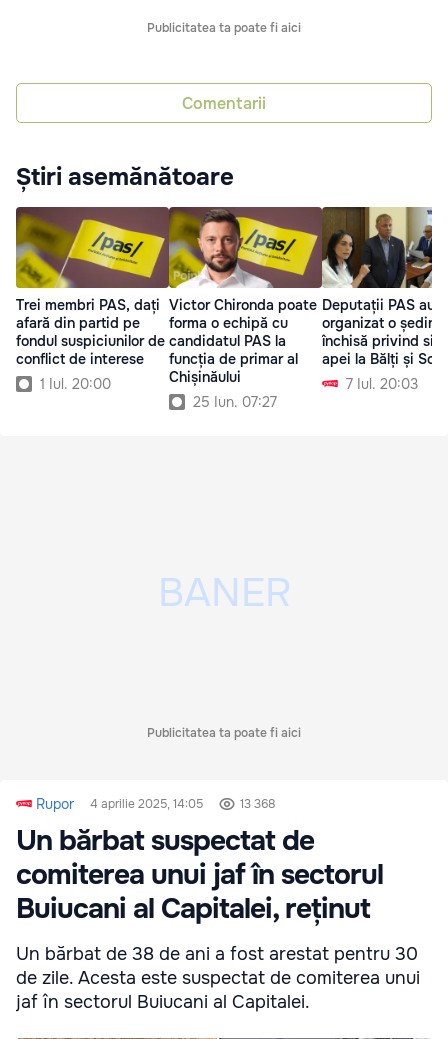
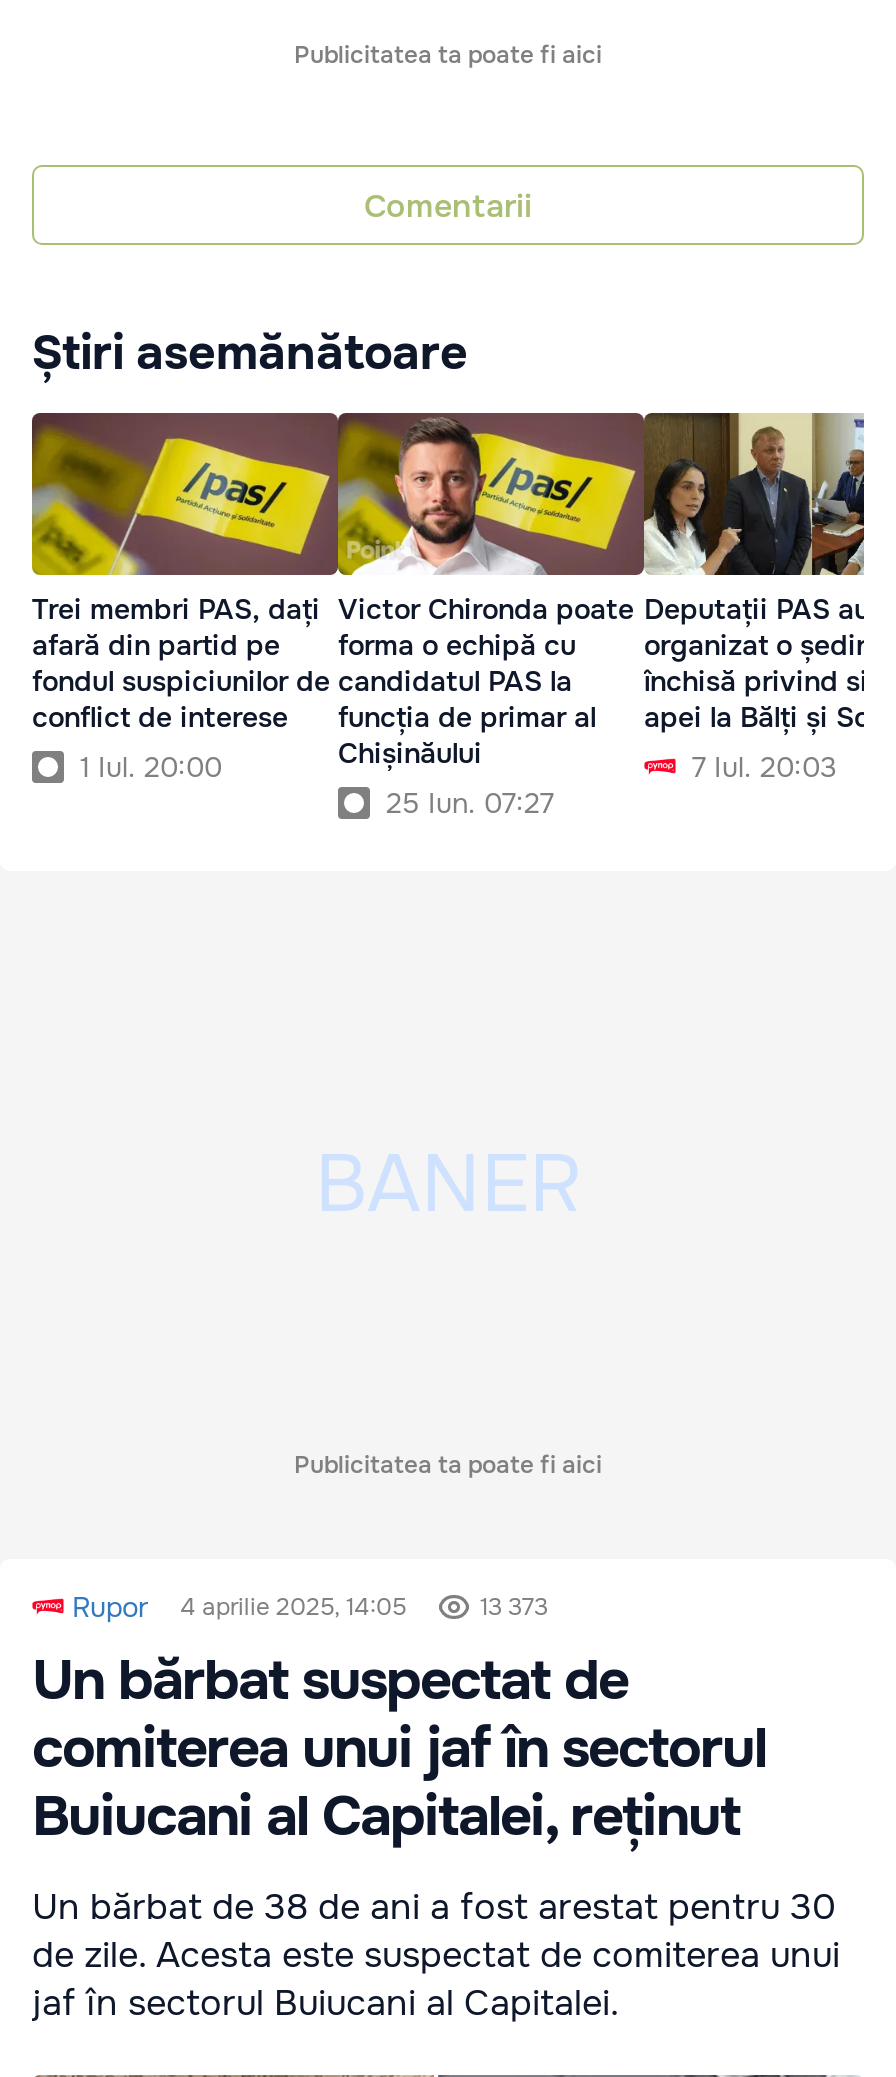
[240,796,275,812] 13 368 -> [480,1592,548,1624] 13 373

